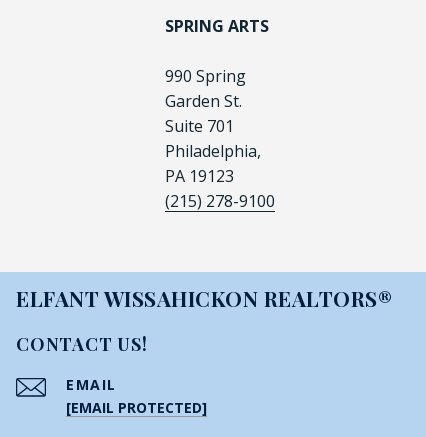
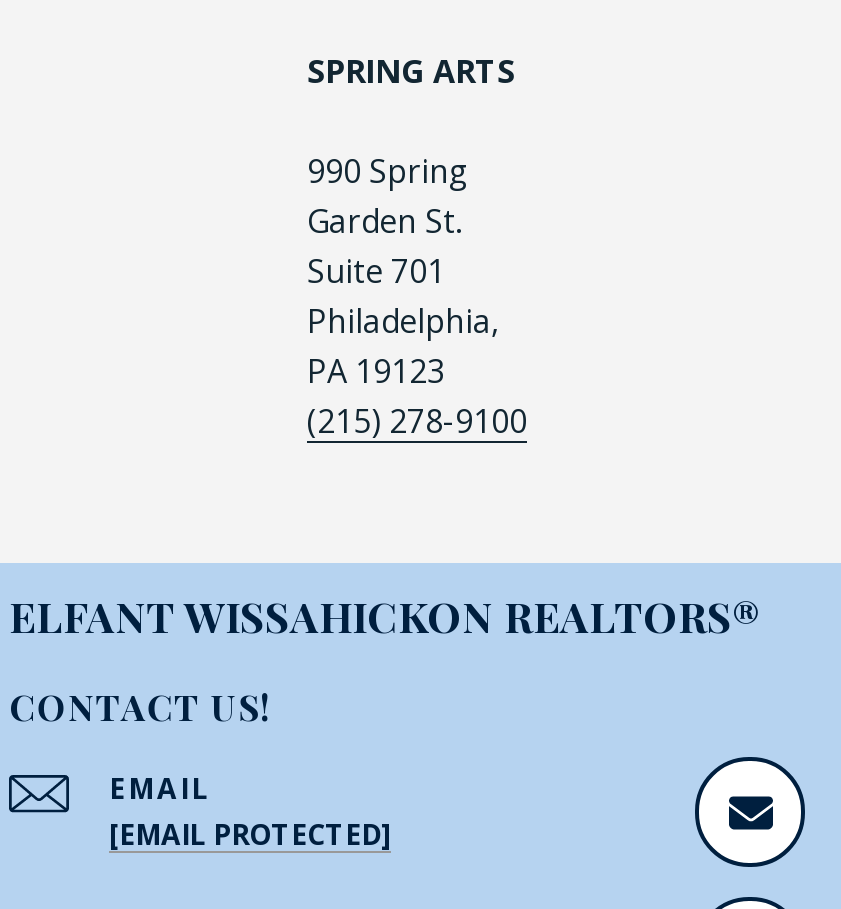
none -> [693,755,807,869] [image]

